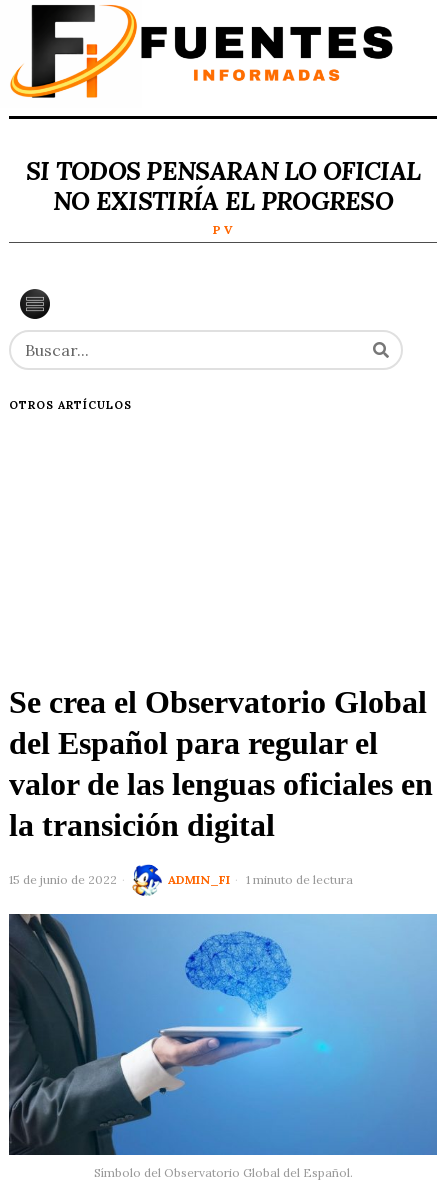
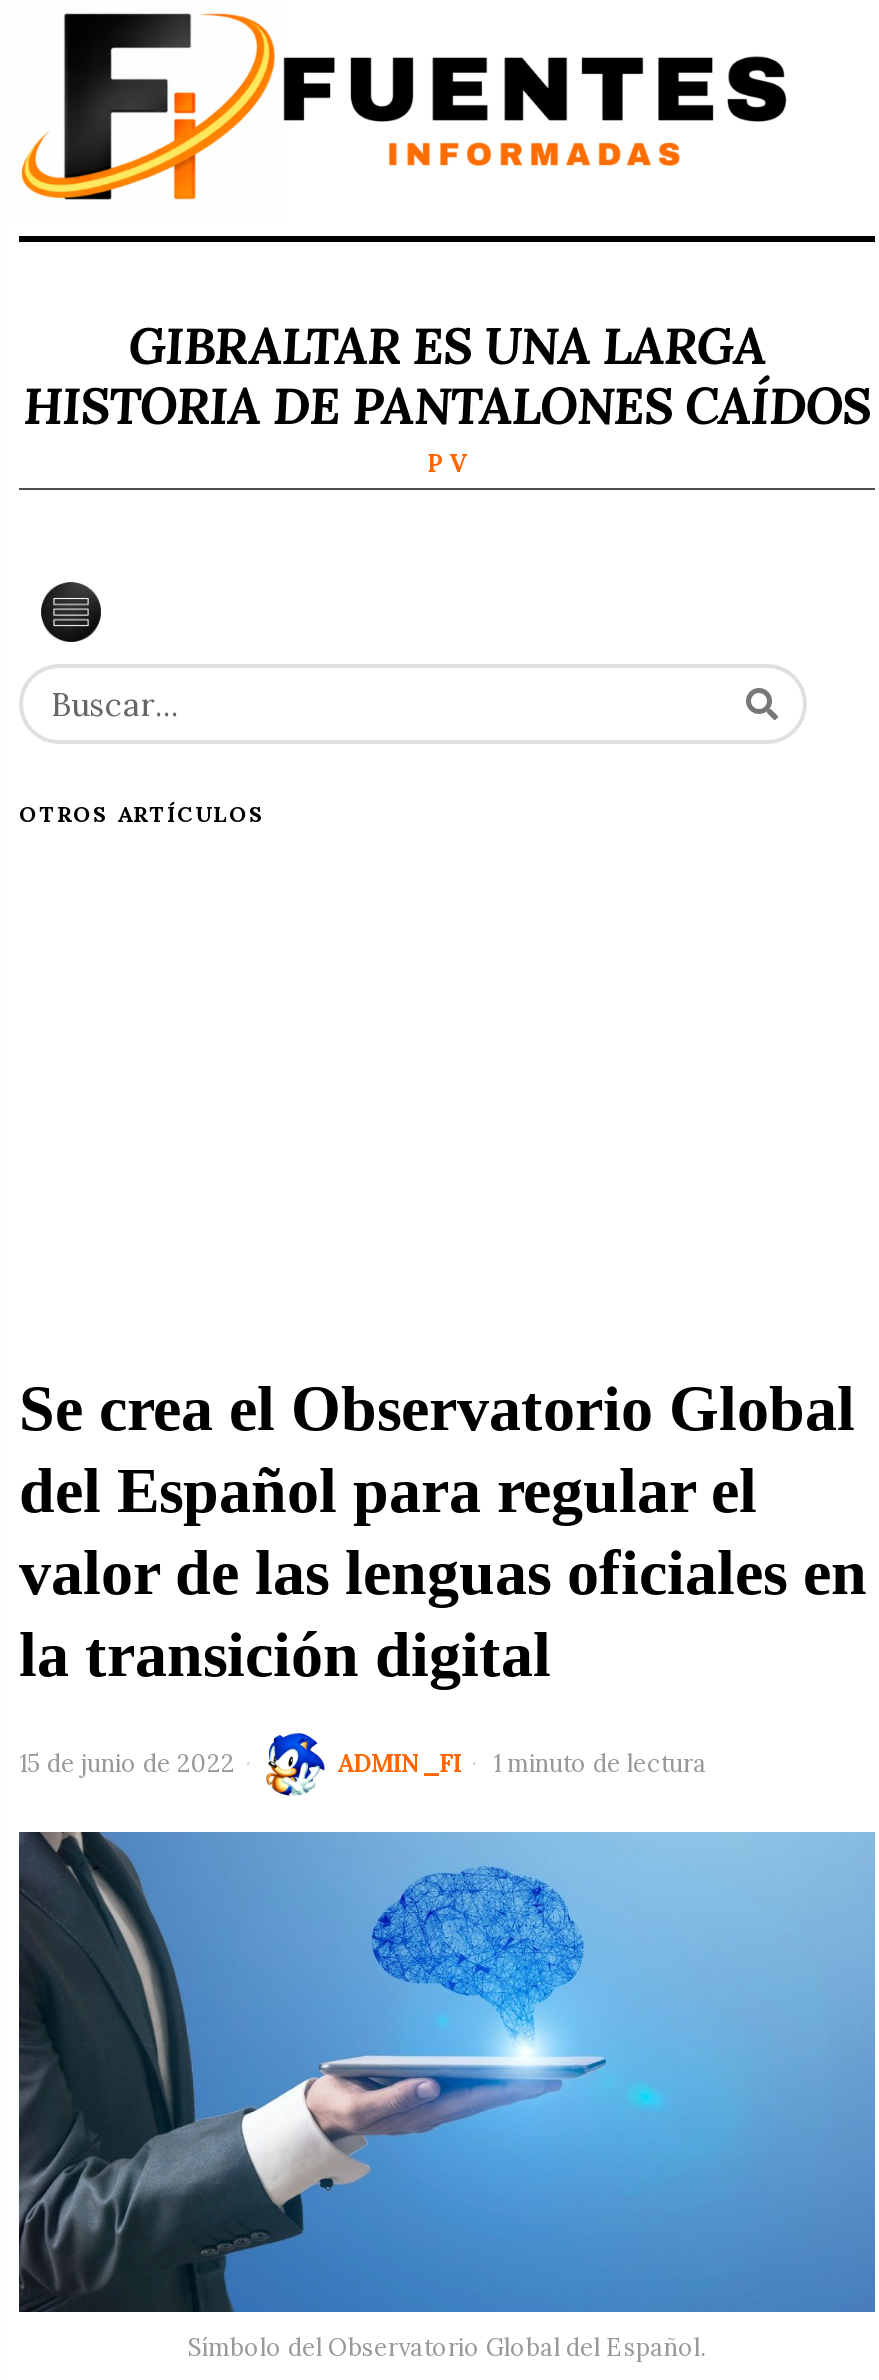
[26,155,420,217] SI TODOS PENSARAN LO OFICIAL | NO EXISTIRÍA EL PROGRESO -> [23,313,871,437] GIBRALTAR ES UNA LARGA | HISTORIA DE PANTALONES CAÍDOS

